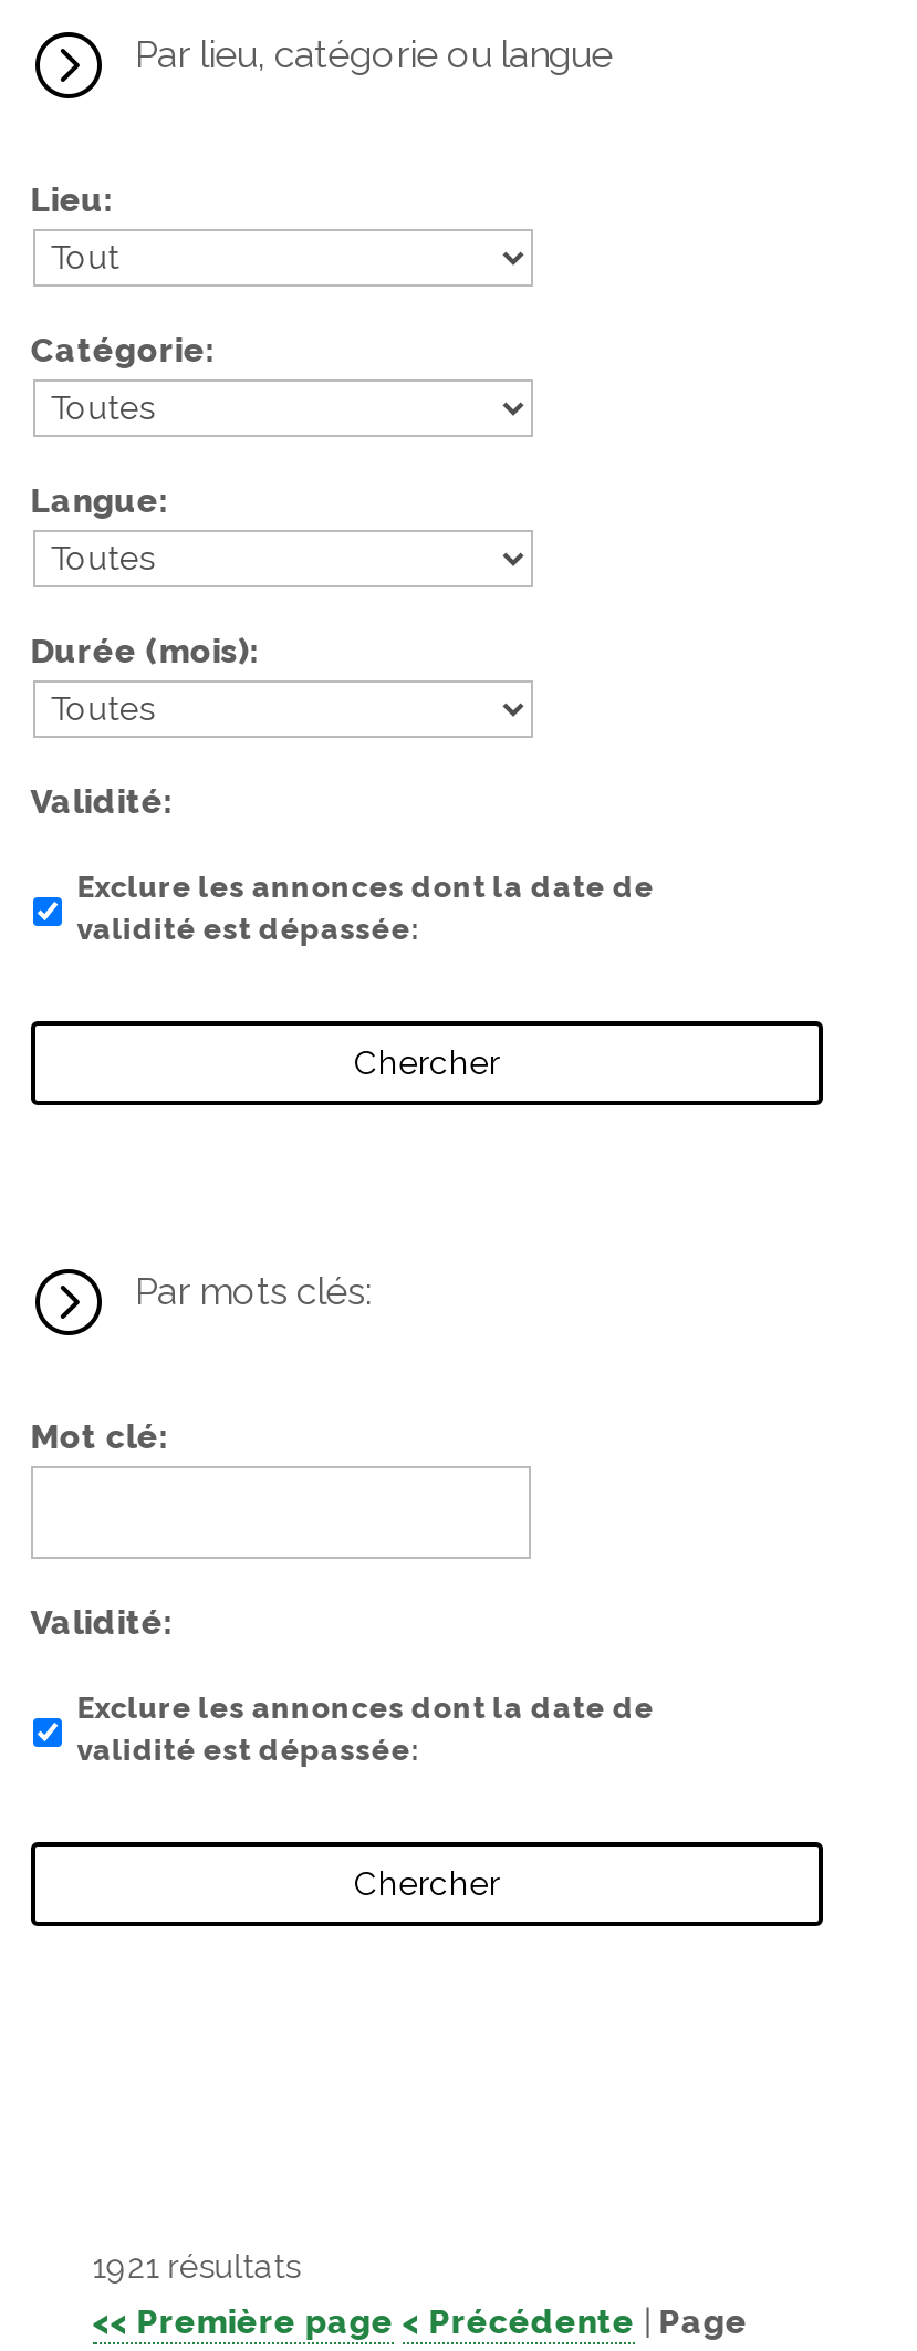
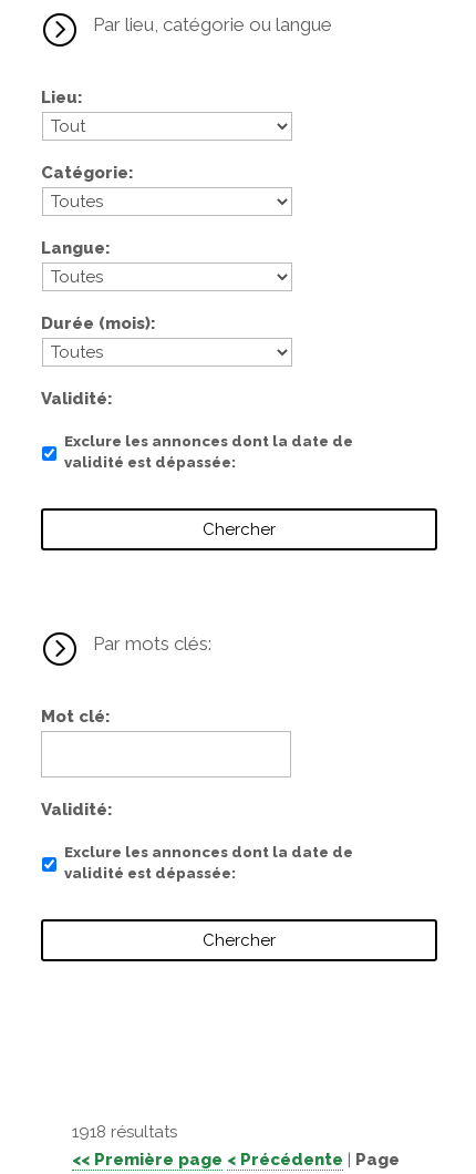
[92,2247,300,2287] 1921 résultats -> [72,1122,177,1142] 1918 résultats

